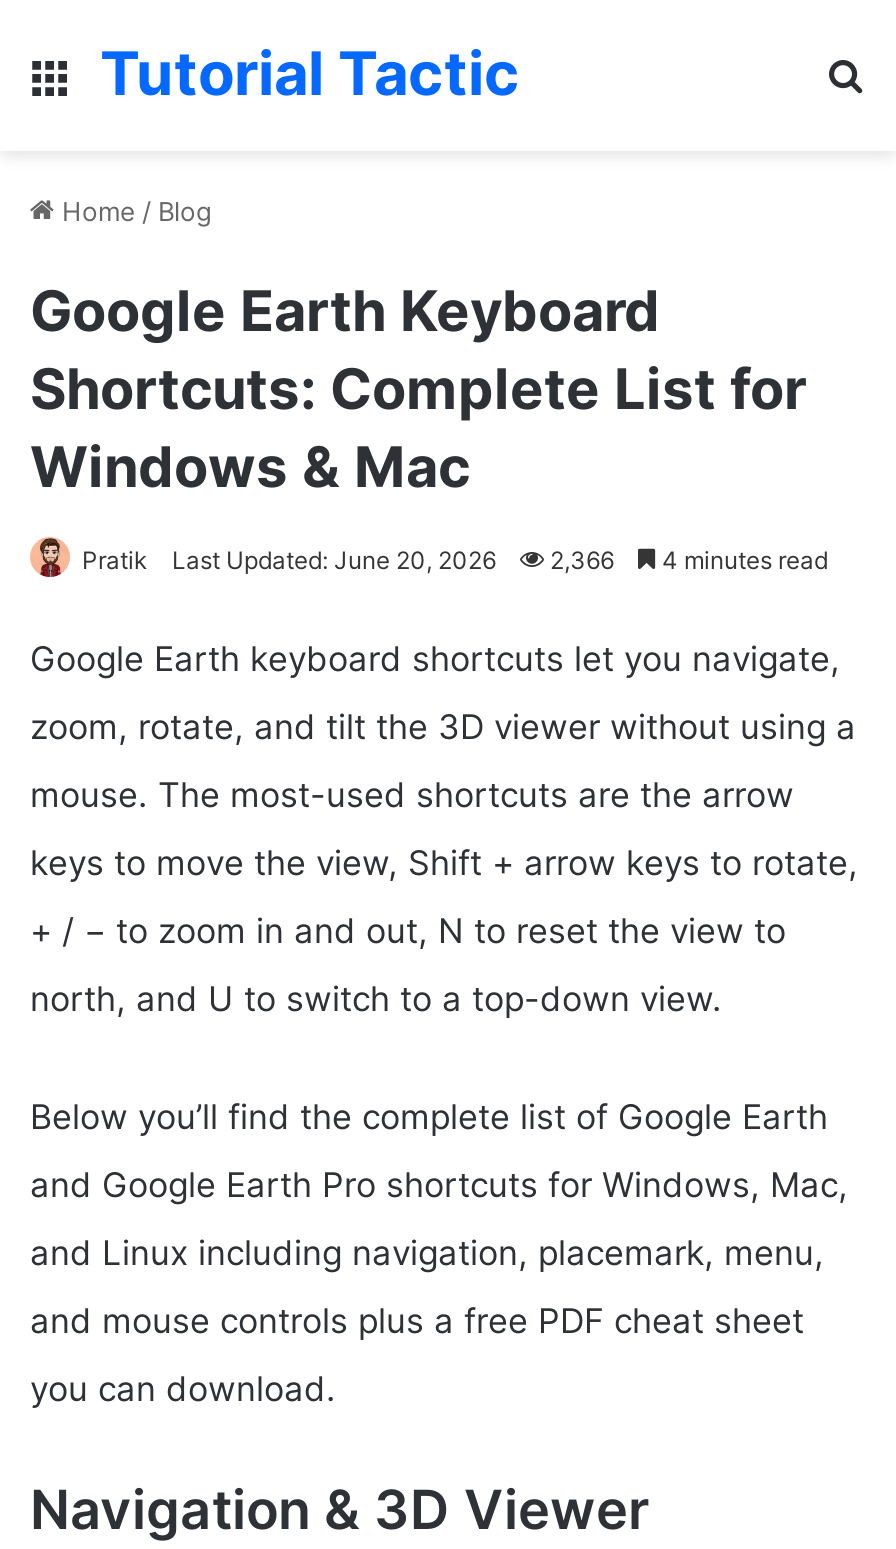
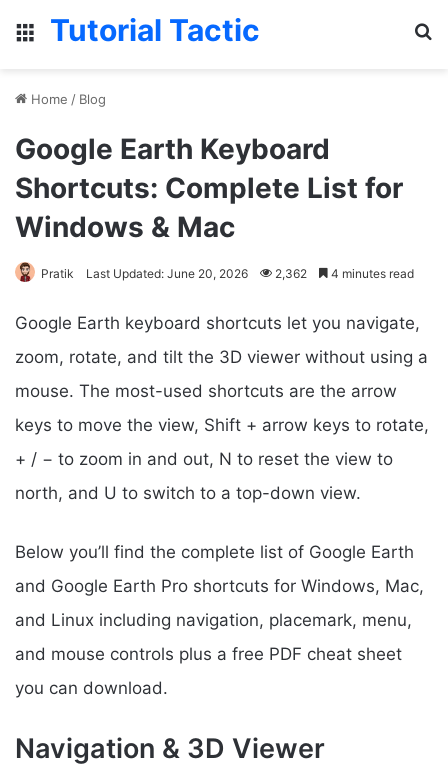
[82,545,828,575] Pratik Last Updated: June 20, 2026 2,366 4 minutes read -> [41,266,414,281] Pratik Last Updated: June 20, 2026 2,362 4 minutes read

